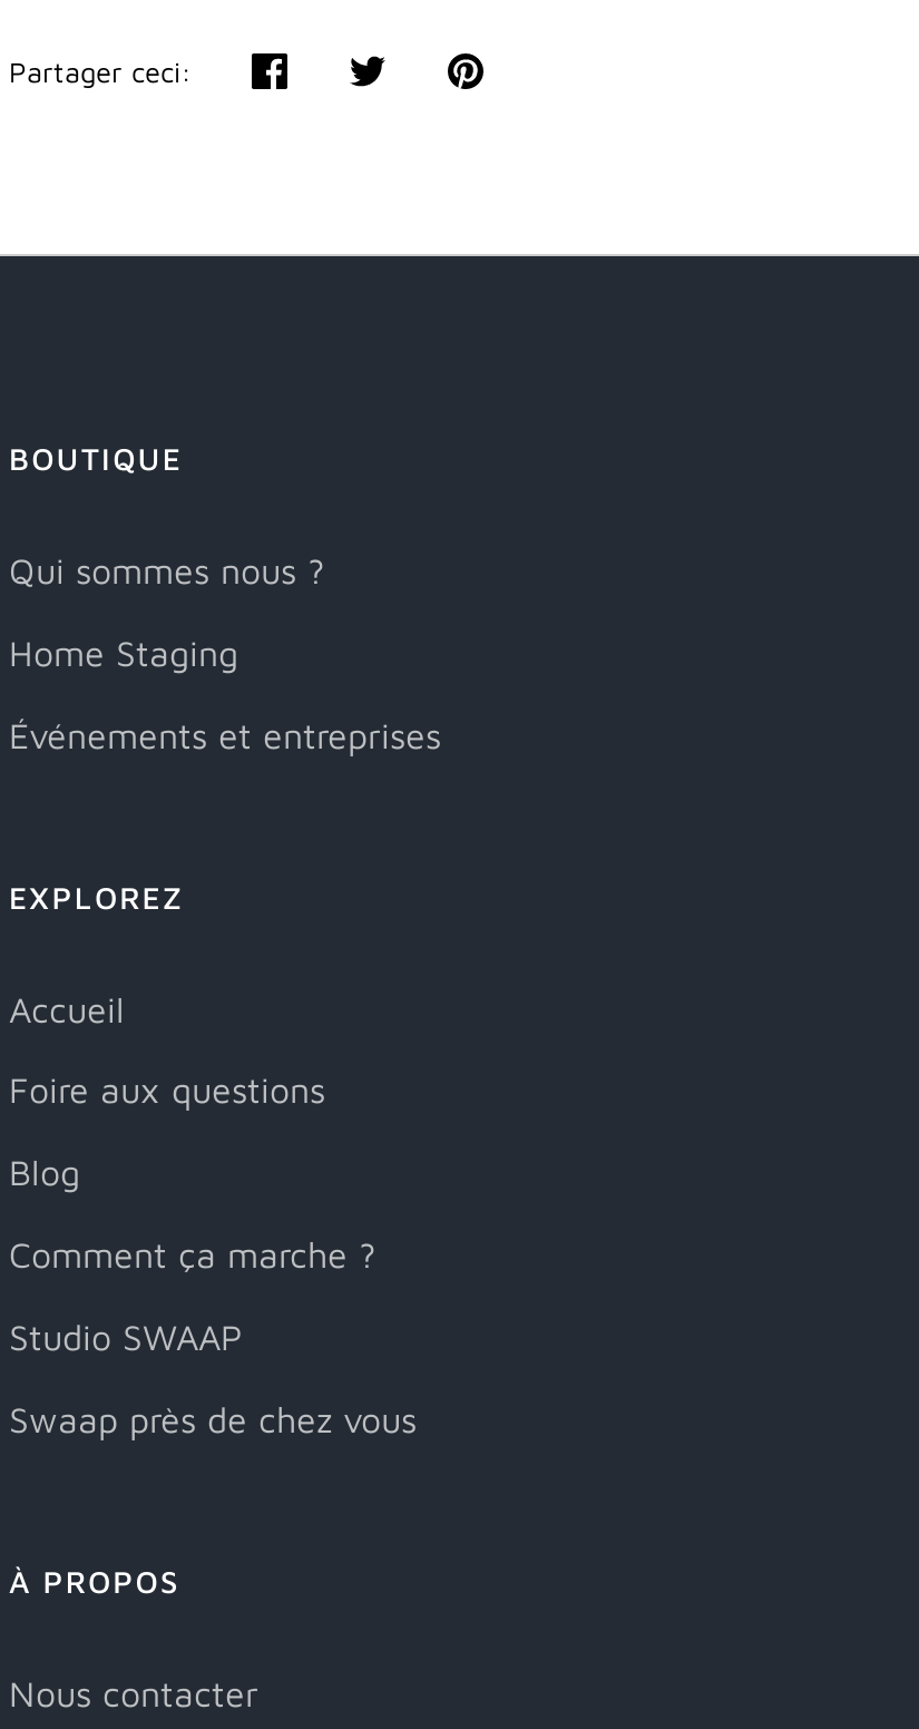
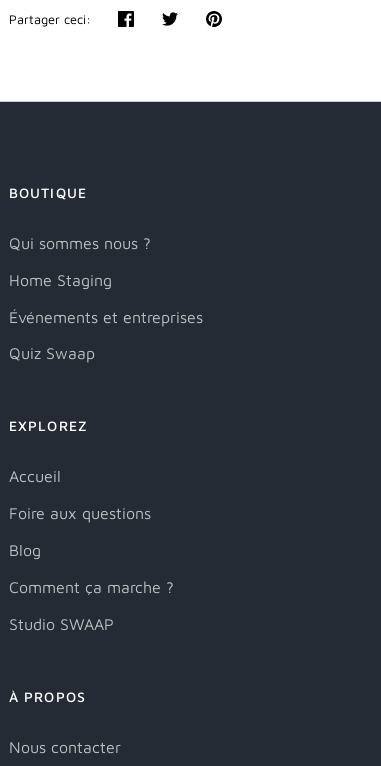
none -> [9,344,95,362] Quiz Swaap
moved [9,877,377,1356] -> [9,417,174,633]: EXPLOREZ | Accueil | Foire aux questions | Blog | Comment ça marche ? | Studio SWAAP
[9,1398,417,1438] Swaap près de chez vous -> none

